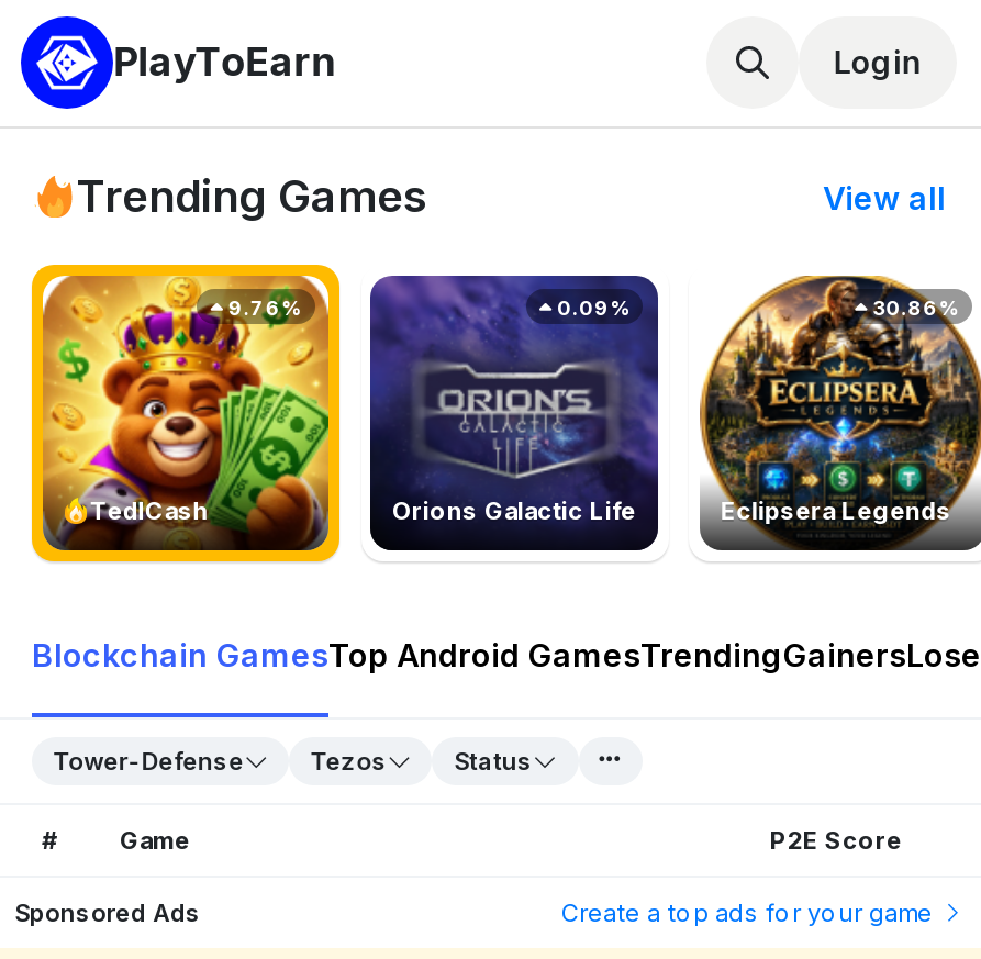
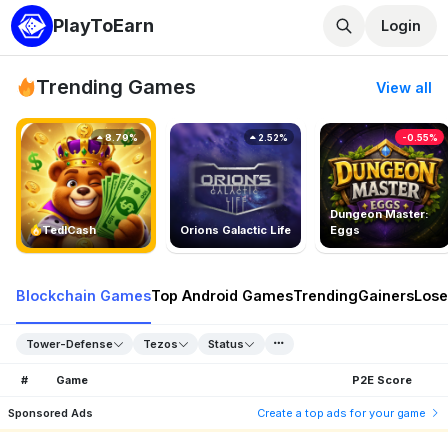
[698,274,974,480] [image] | 30.86% -> [319,122,445,216] [image] | -0.55%
[224,295,301,319] 9.76% -> [103,132,138,143] 8.79%
[553,295,629,319] 0.09% -> [256,132,288,143] 2.52%
[721,496,952,527] Eclipsera Legends -> [330,207,429,237] Dungeon Master: | Eggs

